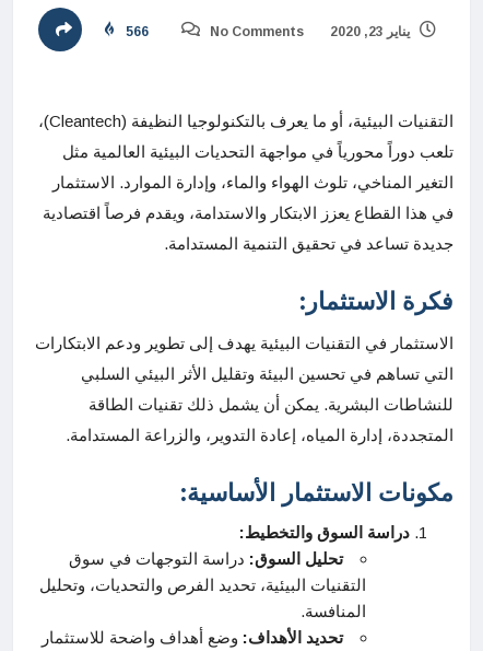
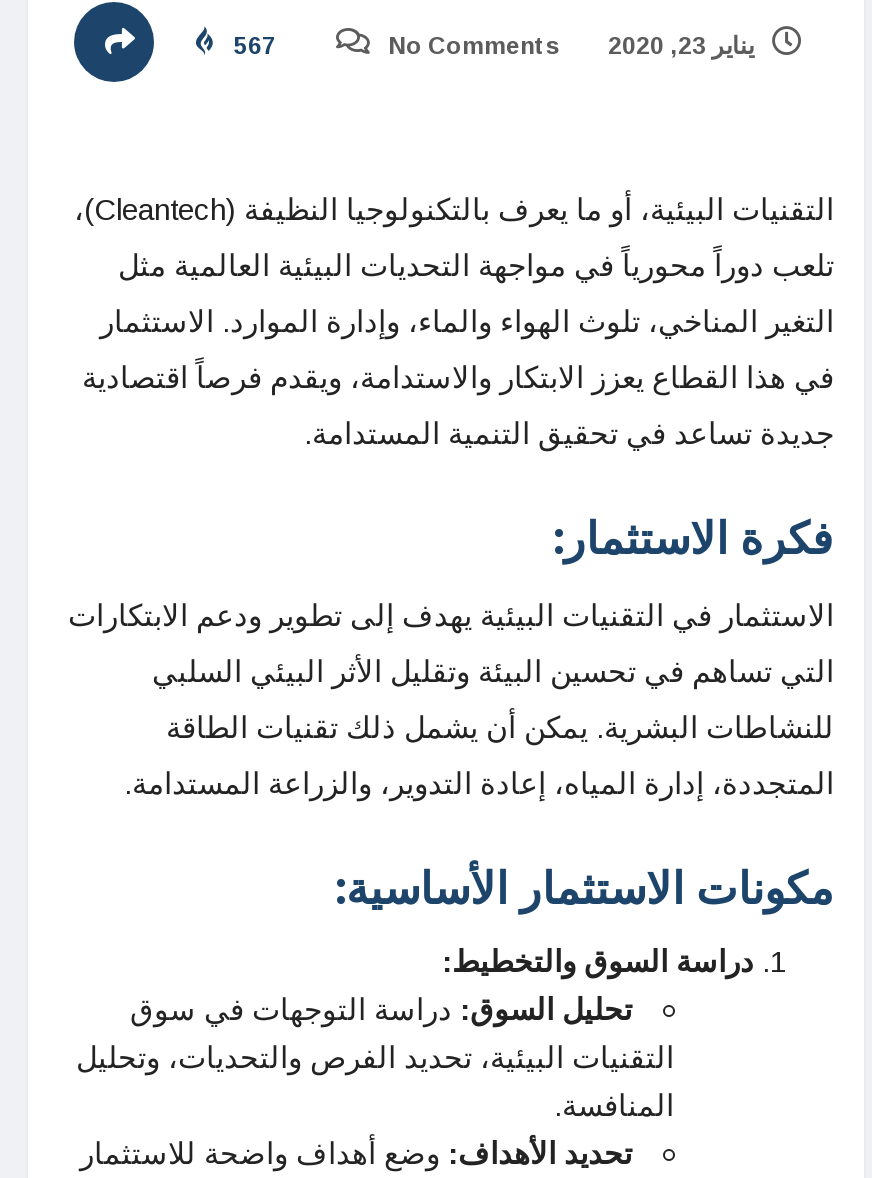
[122,24,149,39] 566 -> [228,32,276,60] 567

